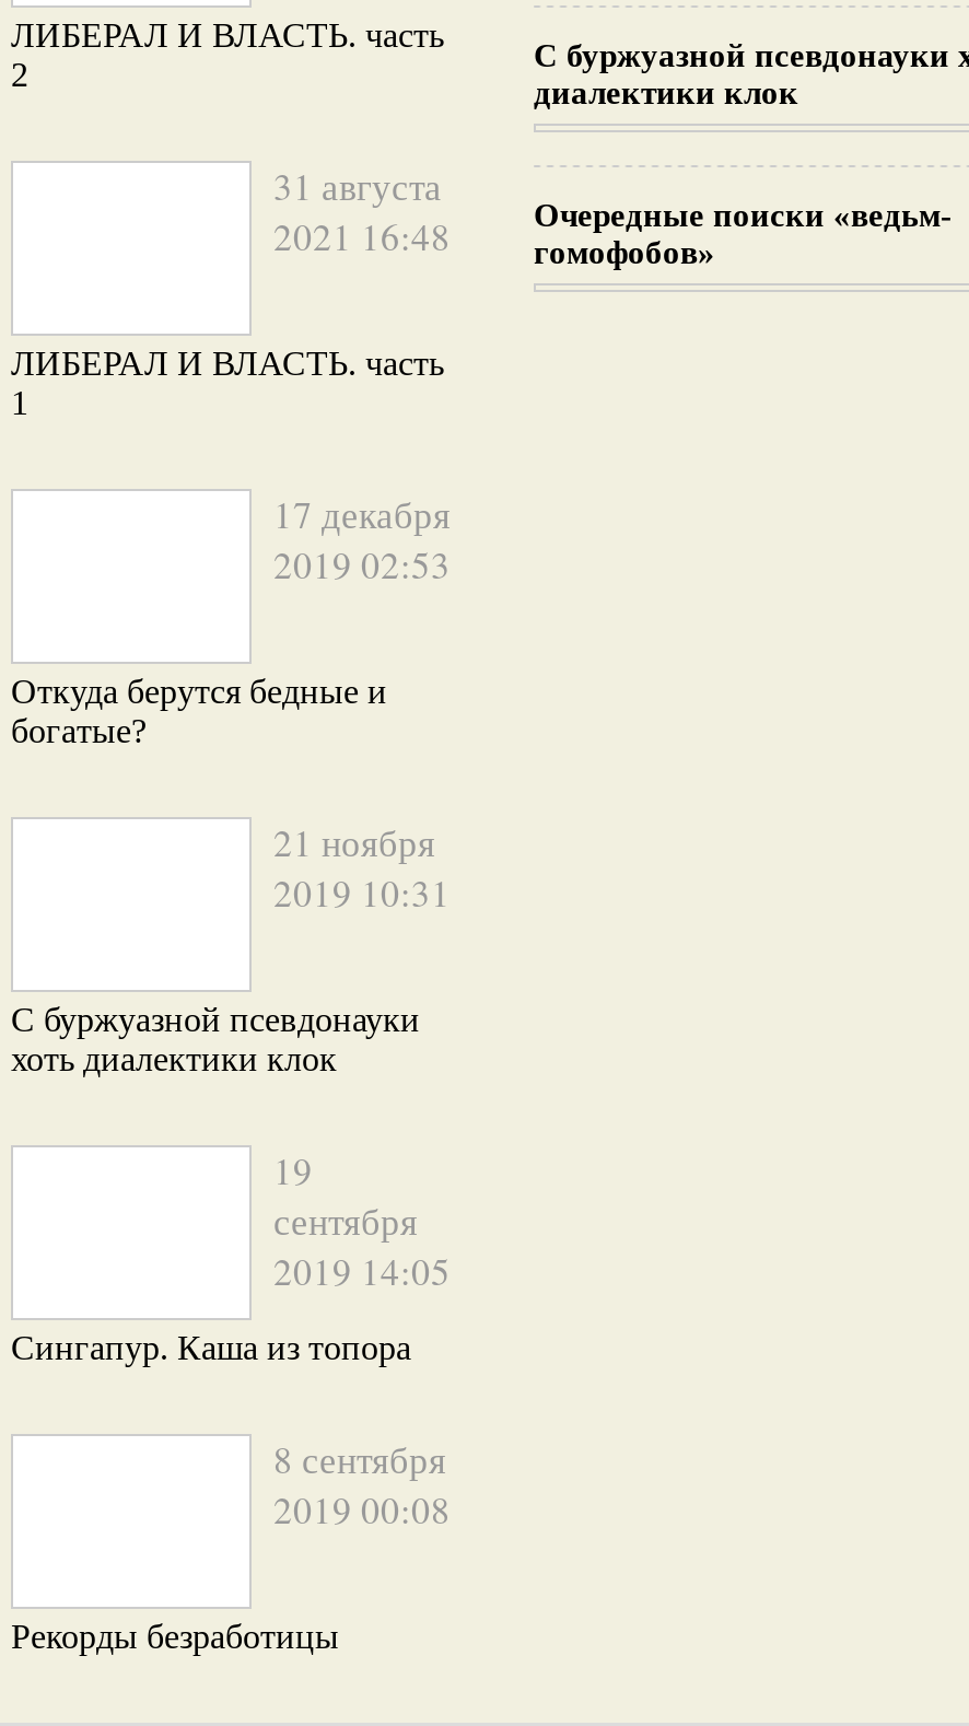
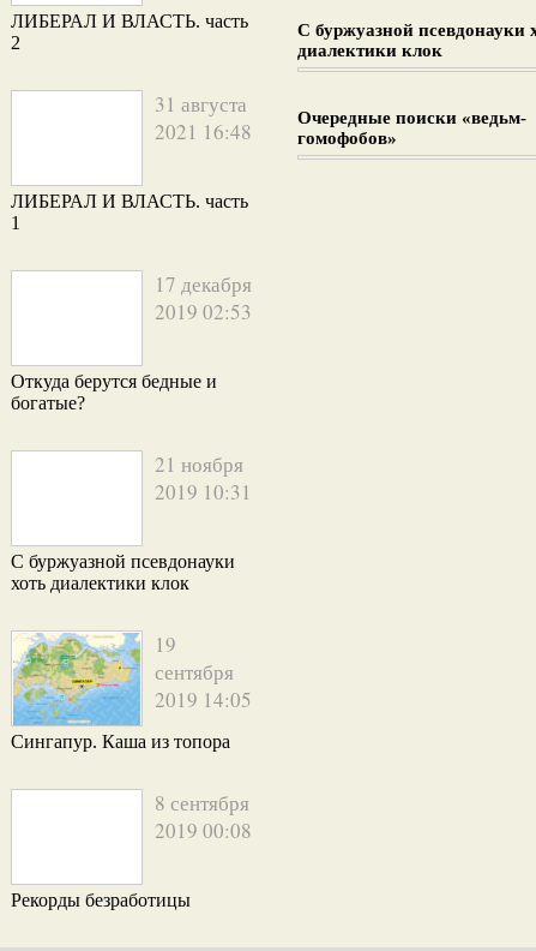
none -> [12,632,141,726] [image]

